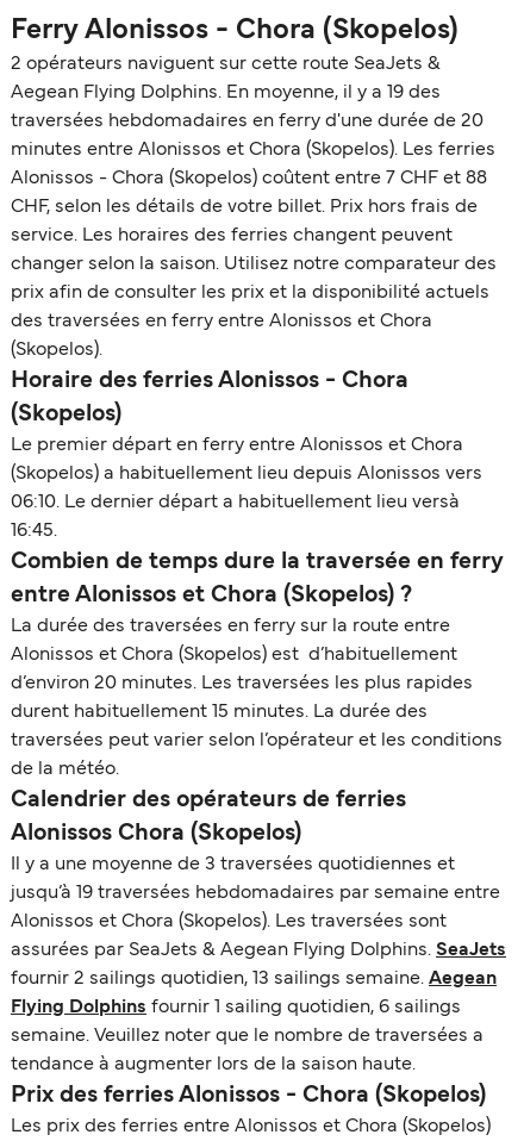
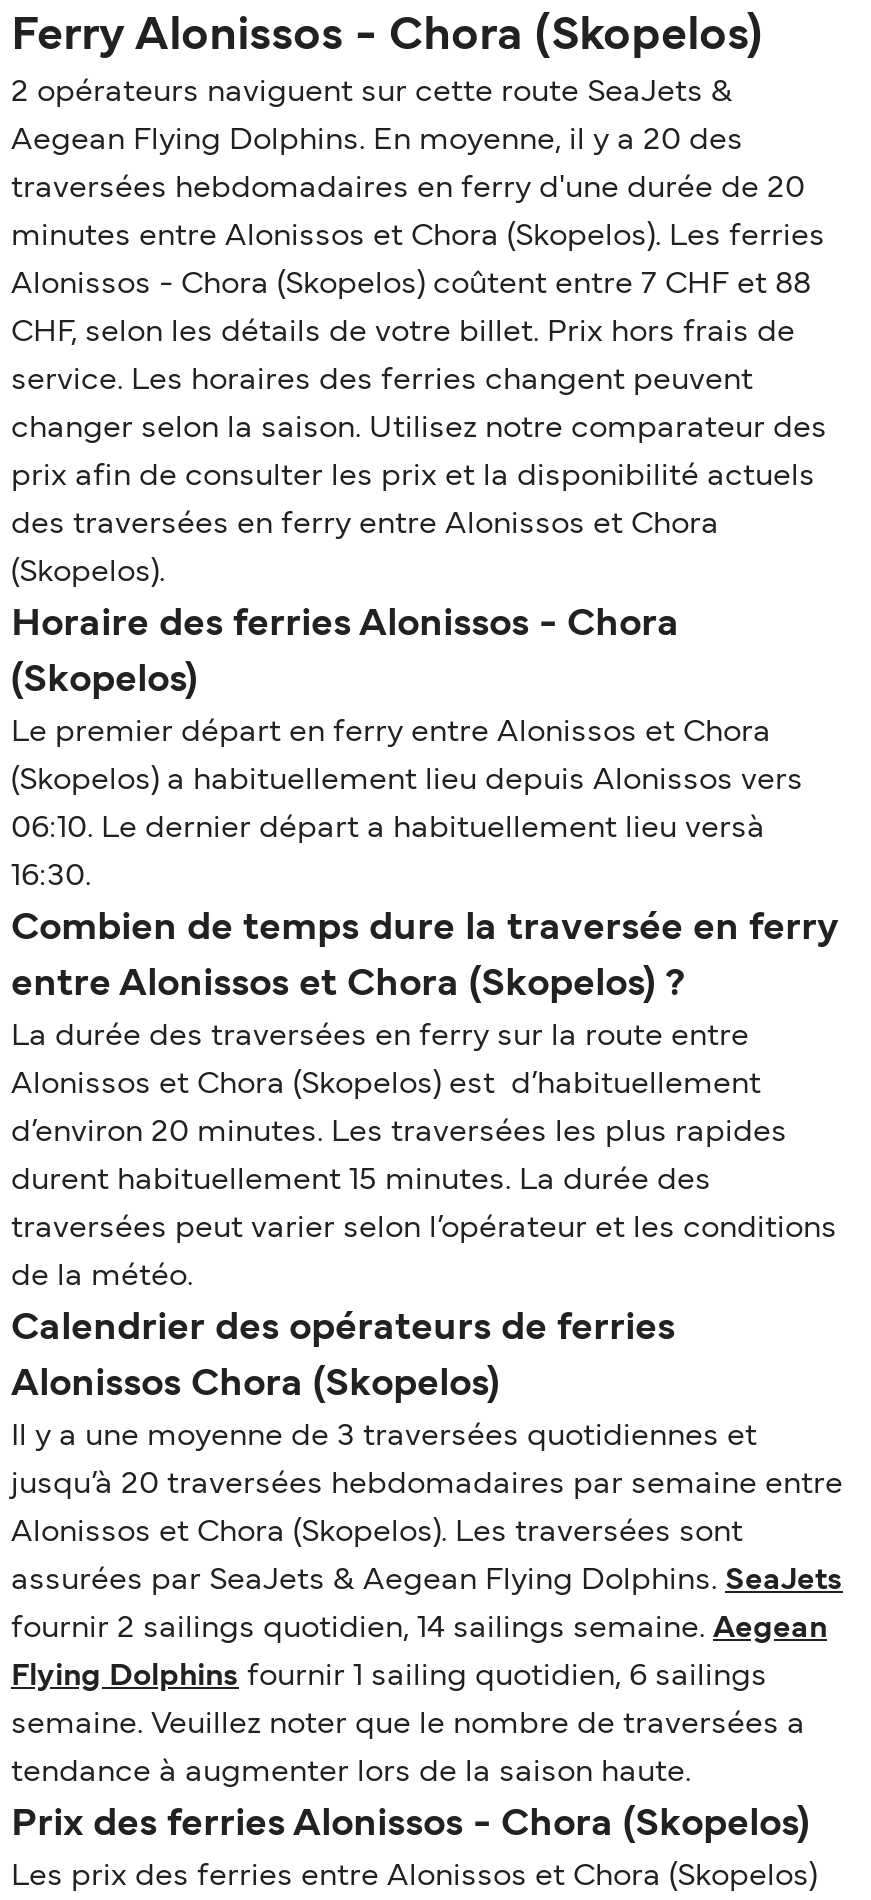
[11,85,441,102] Aegean Flying Dolphins. En moyenne, il y a 19 des -> [11,127,743,155] Aegean Flying Dolphins. En moyenne, il y a 20 des
[11,523,57,540] 16:45. -> [11,863,91,891] 16:30.
[11,885,500,902] jusqu’à 19 traversées hebdomadaires par semaine entre -> [11,1471,843,1499] jusqu’à 20 traversées hebdomadaires par semaine entre
[11,971,497,988] fournir 2 sailings quotidien, 13 sailings semaine. Aegean -> [11,1615,827,1643] fournir 2 sailings quotidien, 14 sailings semaine. Aegean

